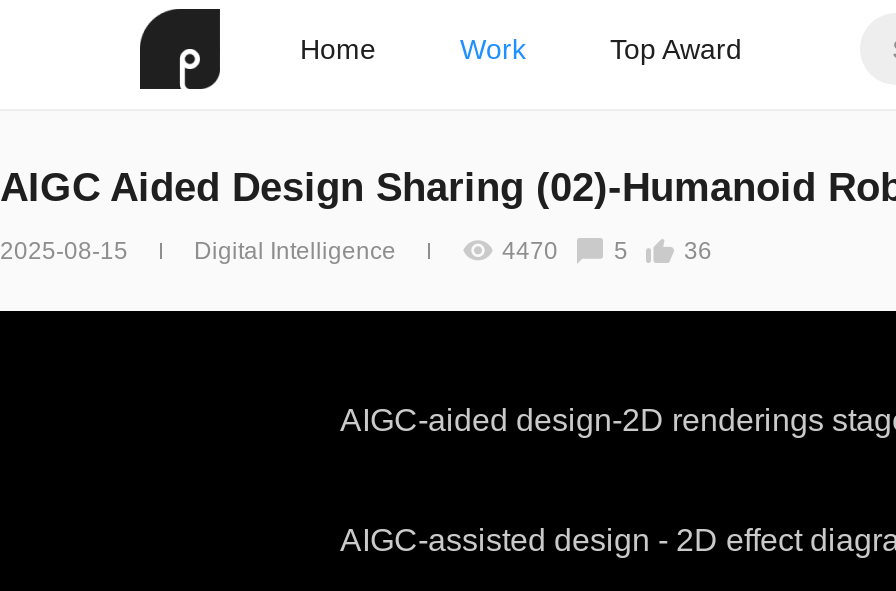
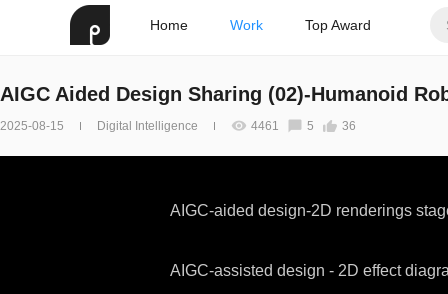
[502,237,712,265] 4470 5 36 -> [251,119,356,133] 4461 5 36

